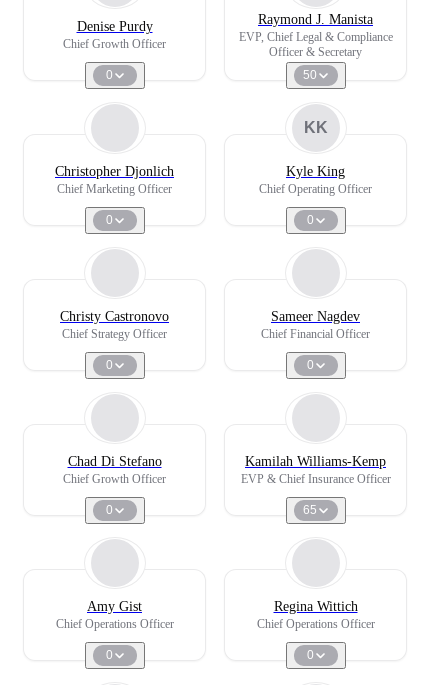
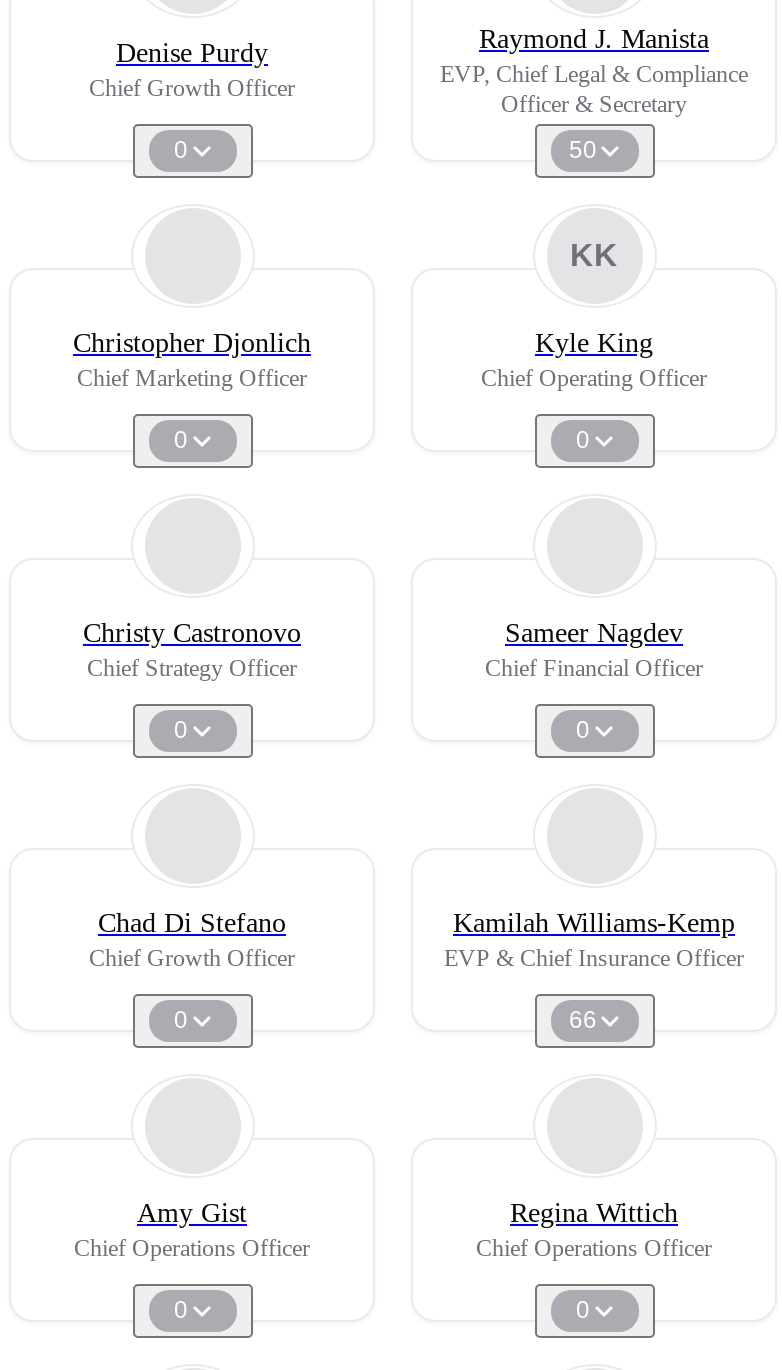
[303,503,317,517] 65 -> [569,1006,597,1034] 66

